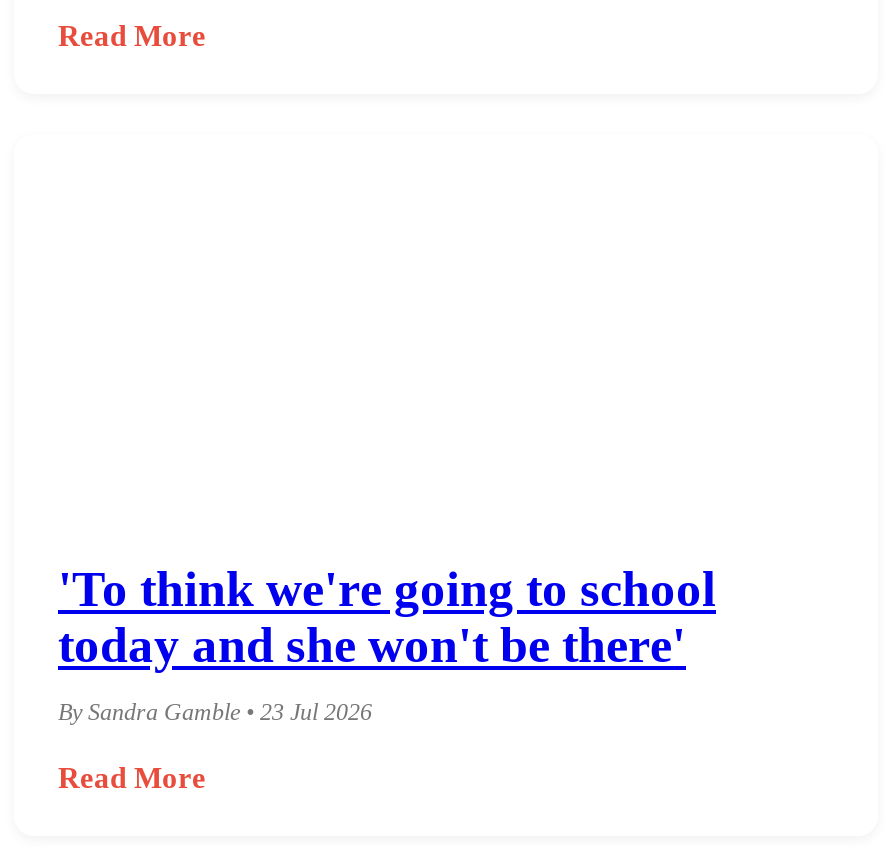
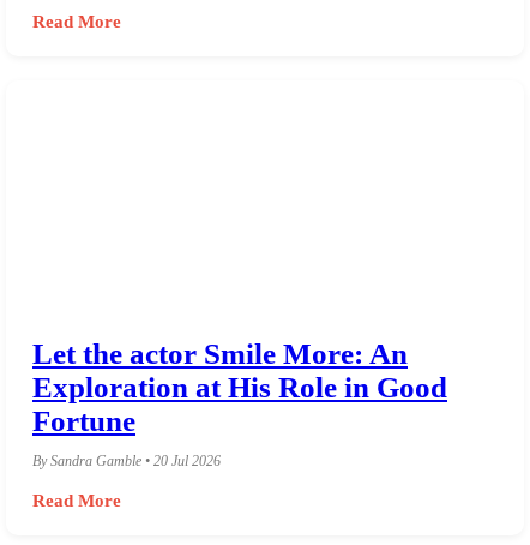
[58,563,716,673] 'To think we're going to school | today and she won't be there' -> [32,338,447,437] Let the actor Smile More: An | Exploration at His Role in Good | Fortune
[58,699,372,727] By Sandra Gamble • 23 Jul 2026 -> [32,453,221,470] By Sandra Gamble • 20 Jul 2026

